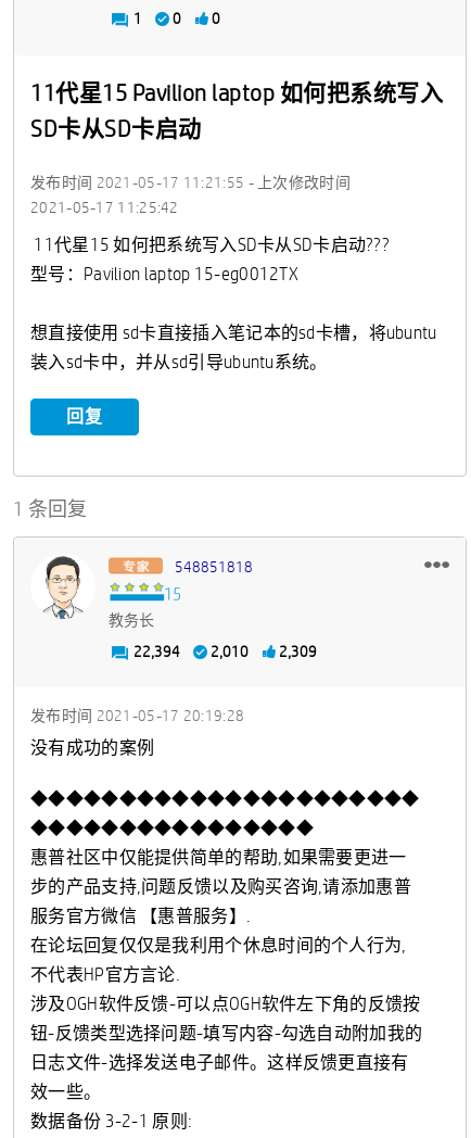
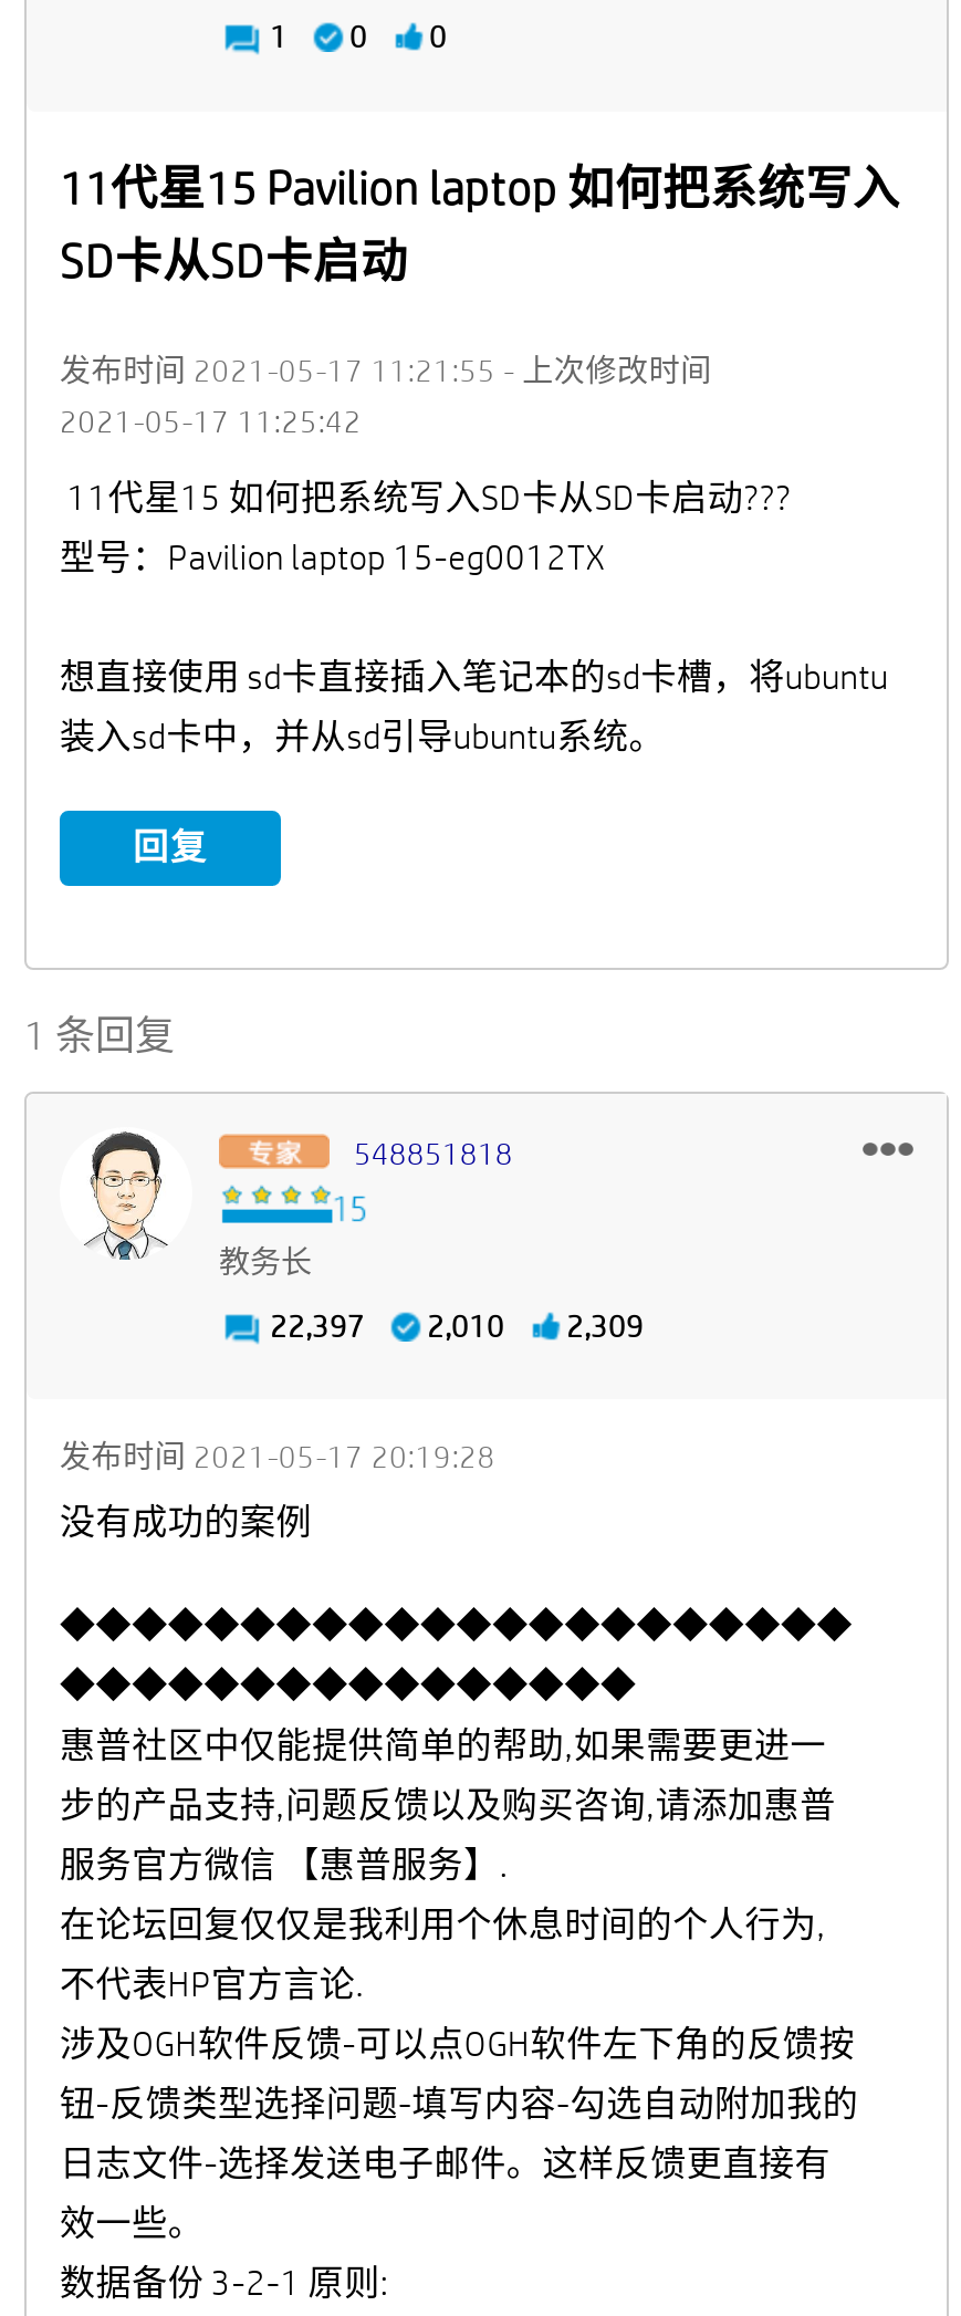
[133,642,317,661] 22,394 2,010 2,309 -> [270,1306,644,1346] 22,397 2,010 2,309

